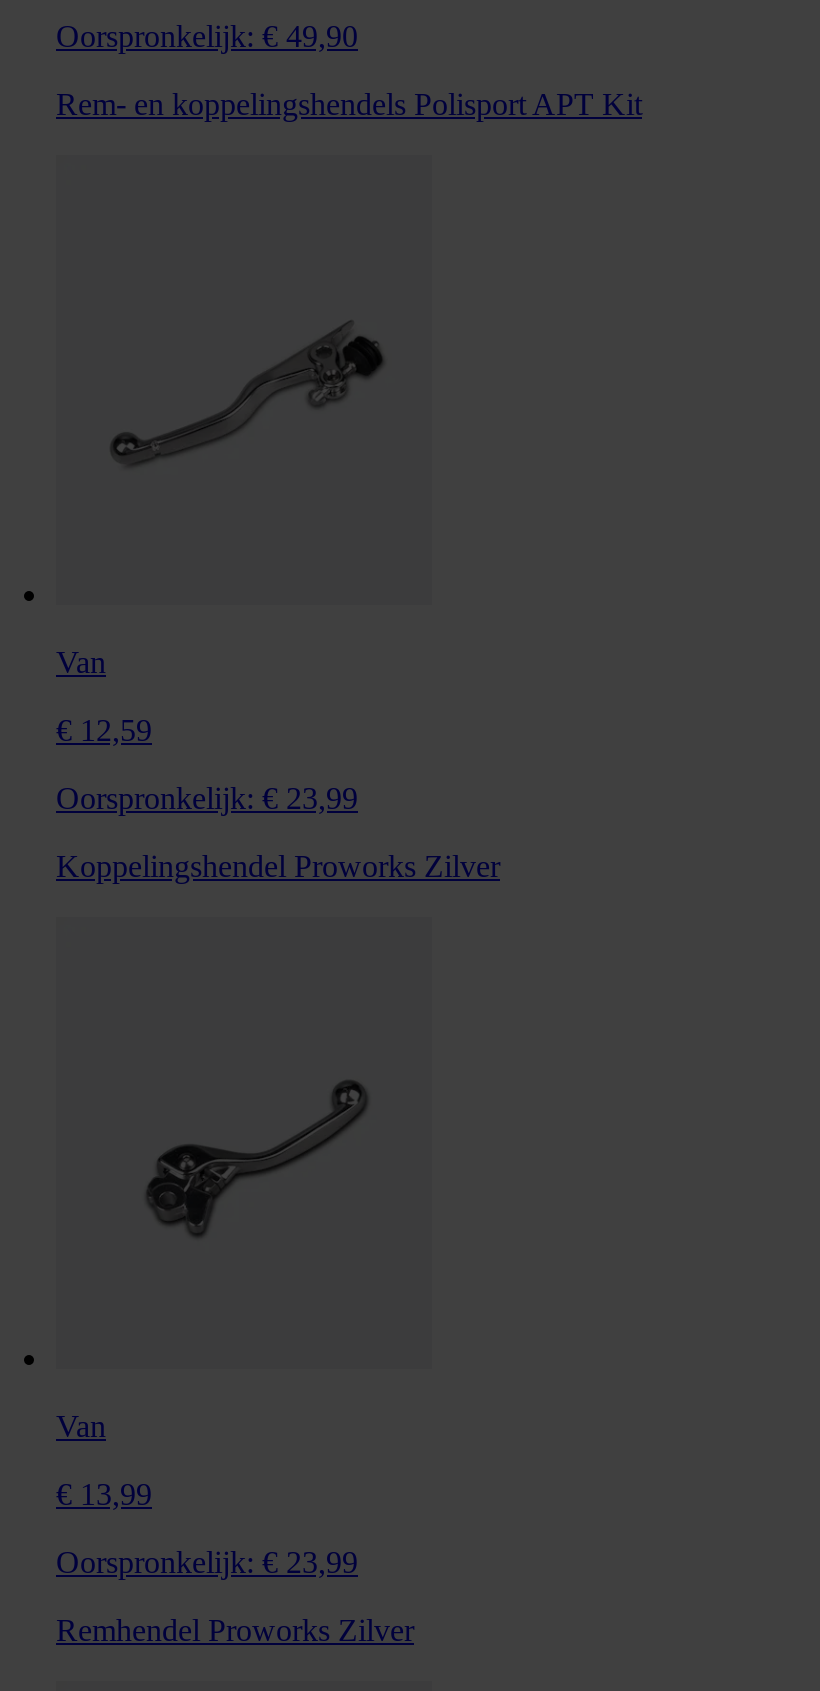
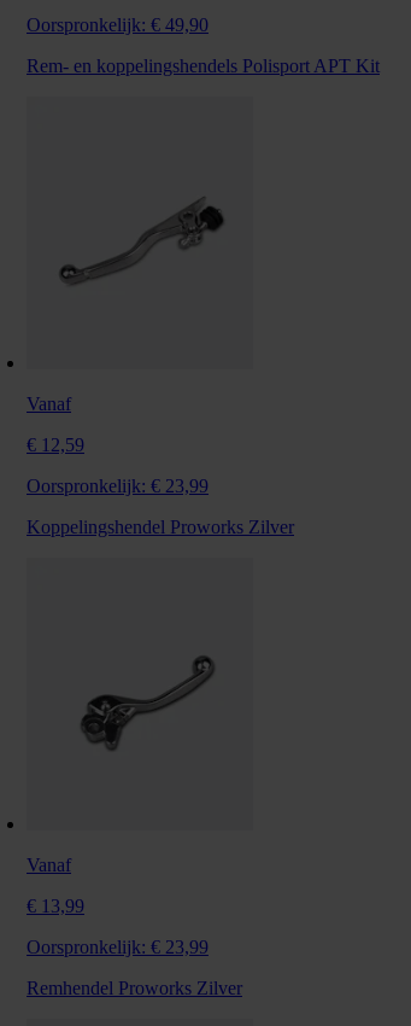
[56,646,106,680] Van -> [27,393,71,414] Vanaf
[56,1409,106,1443] Van -> [27,854,71,875] Vanaf

